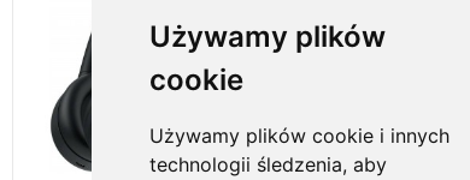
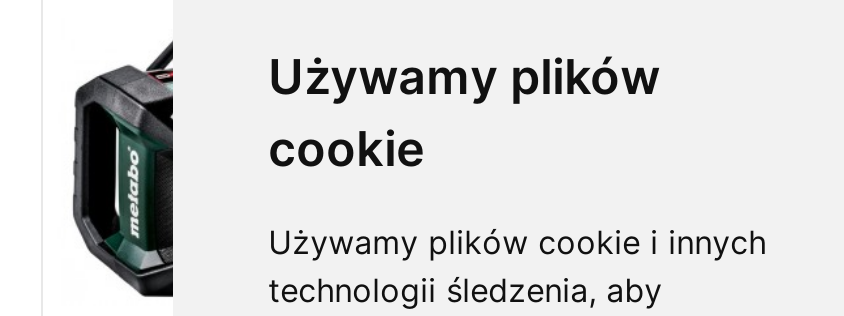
[31,17,92,173] [image] -> [71,42,175,300] [image]

